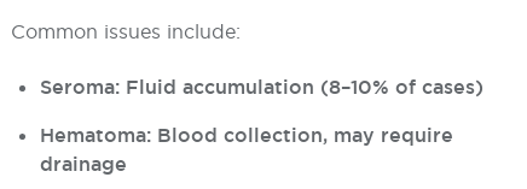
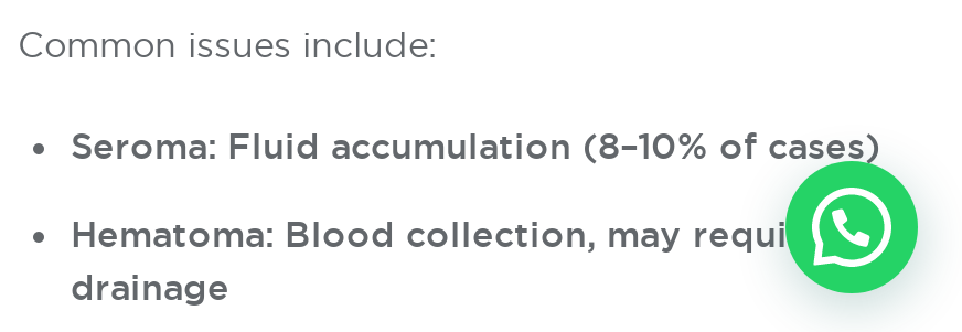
none -> [785,170,922,304] [image]

